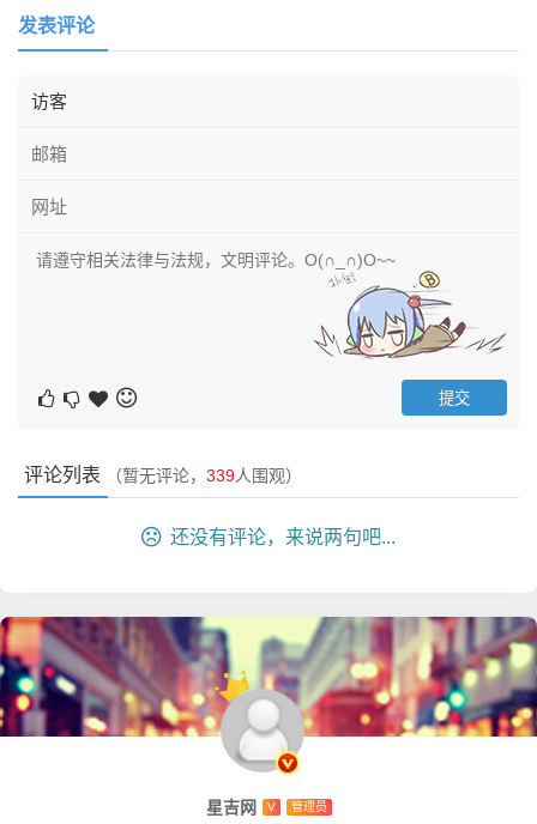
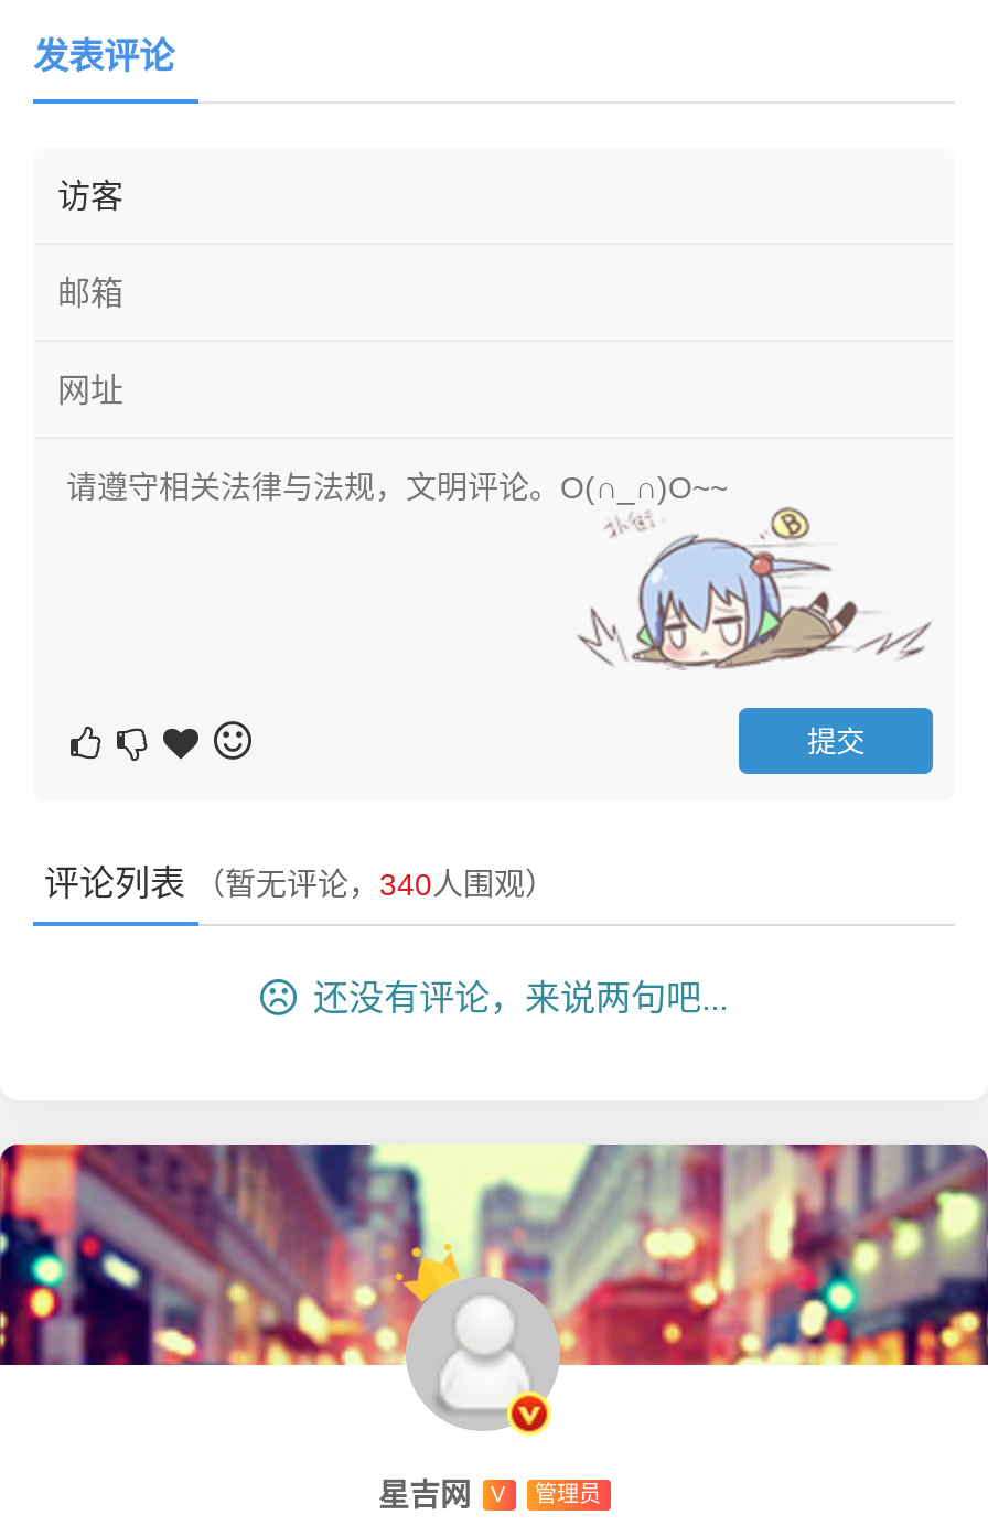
[24,464,302,484] 评论列表（暂无评论，339人围观） -> [44,863,556,901] 评论列表（暂无评论，340人围观）

